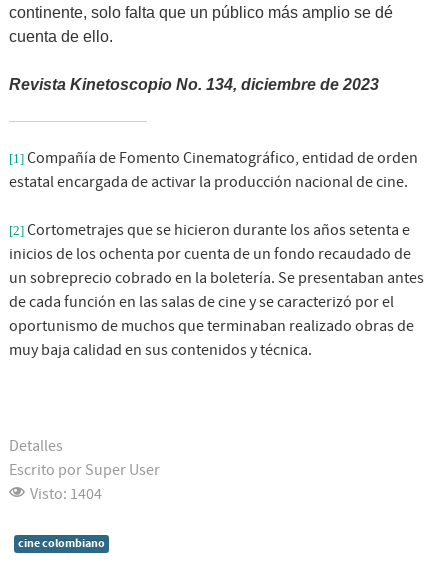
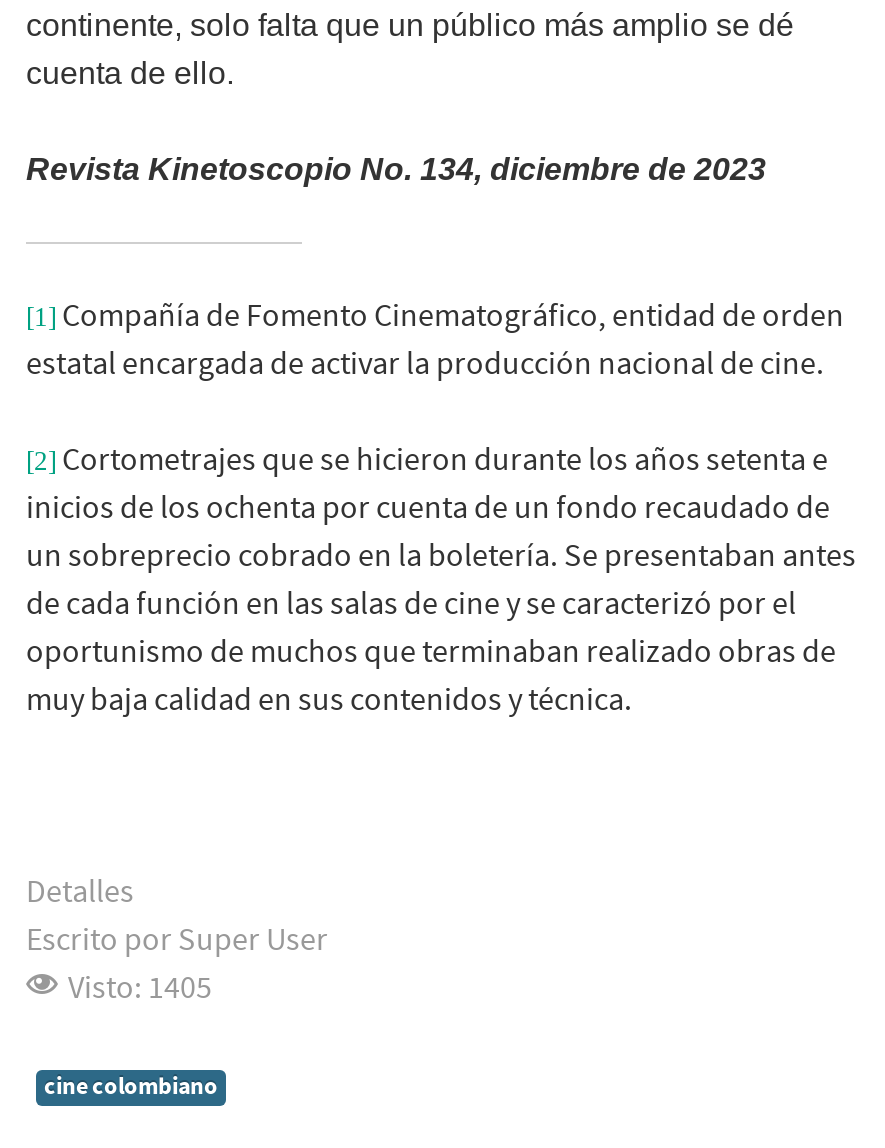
[30,483,102,503] Visto: 1404 -> [68,967,212,1007] Visto: 1405

